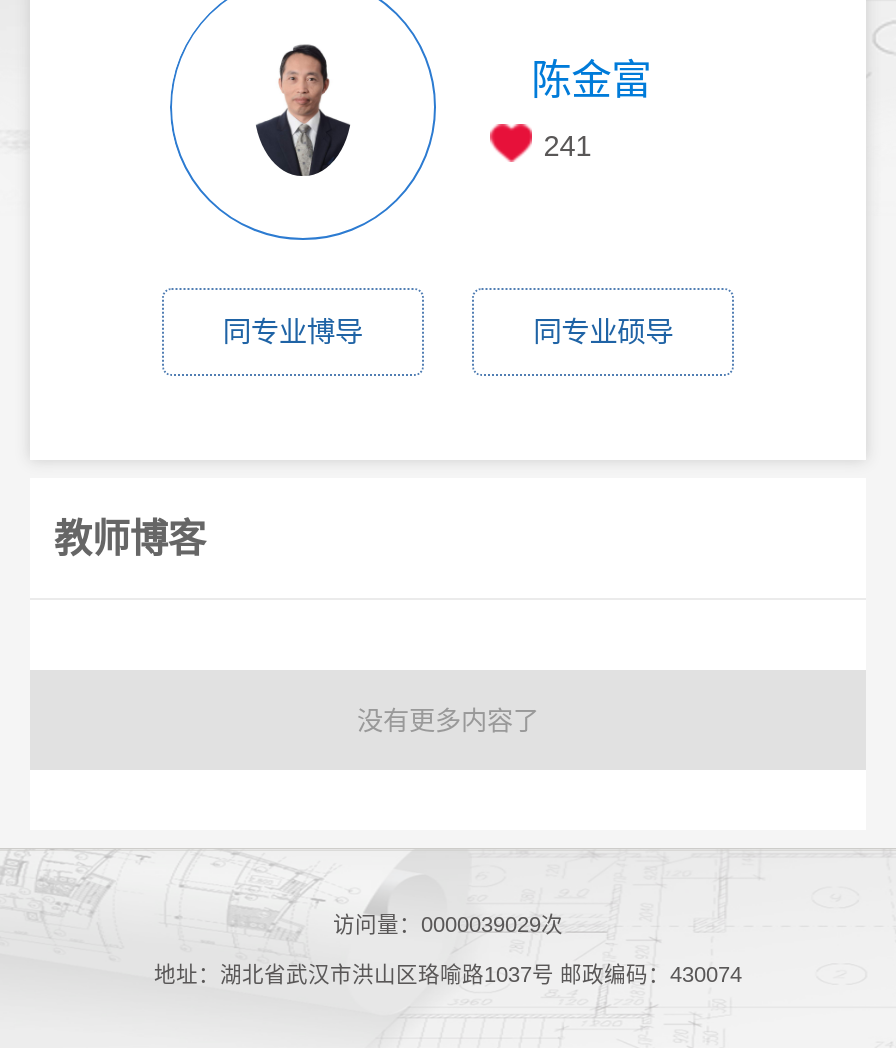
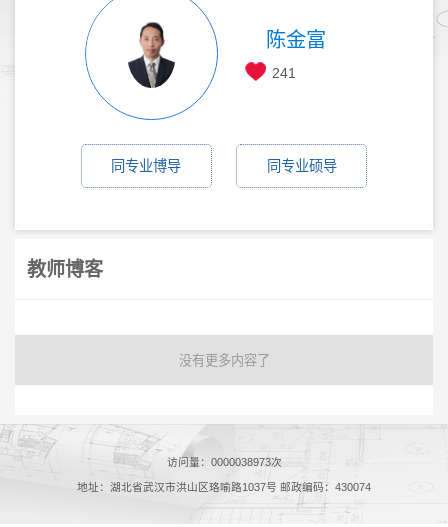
[333,913,563,937] 访问量：0000039029次 -> [166,456,281,468] 访问量：0000038973次

